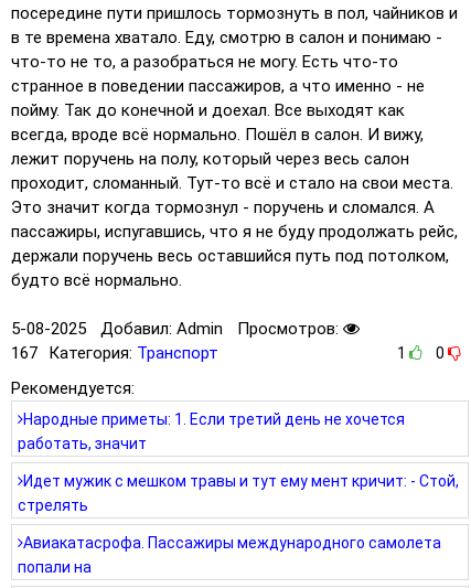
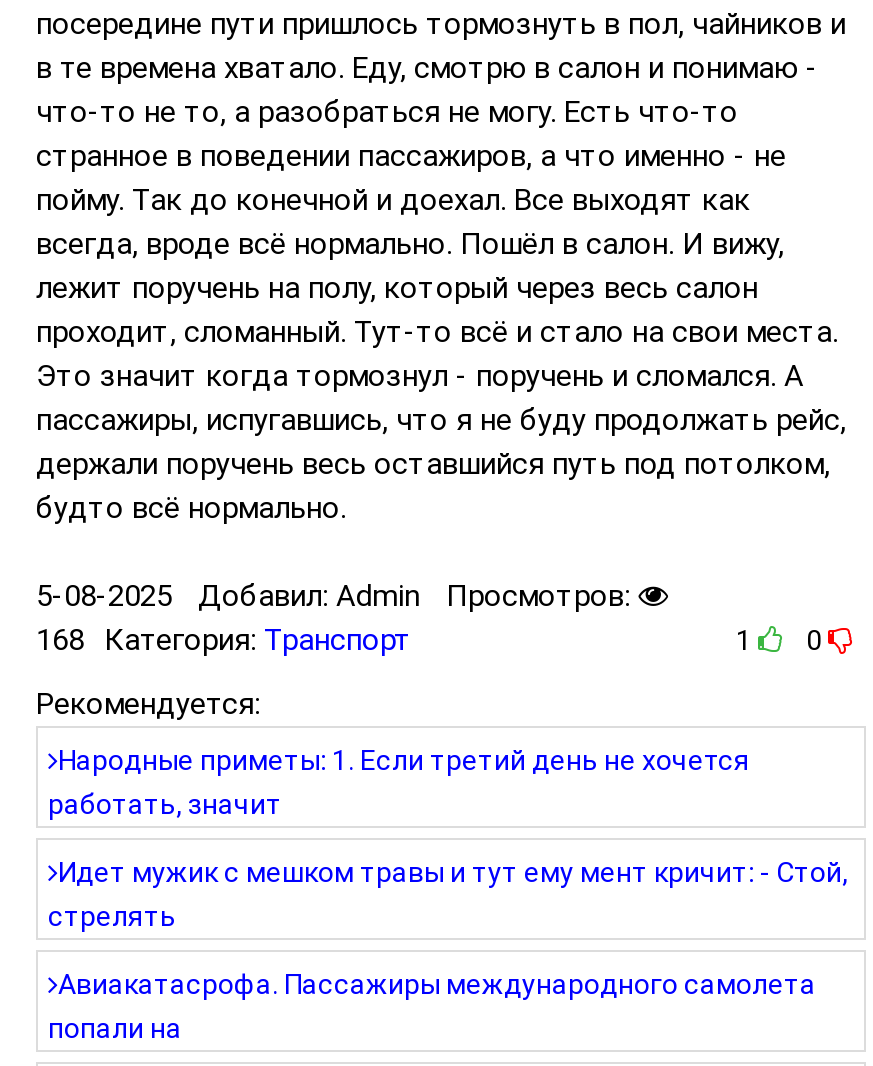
[11,343,218,363] 167 Категория: Транспорт -> [36,622,412,658] 168 Категория: Транспорт

